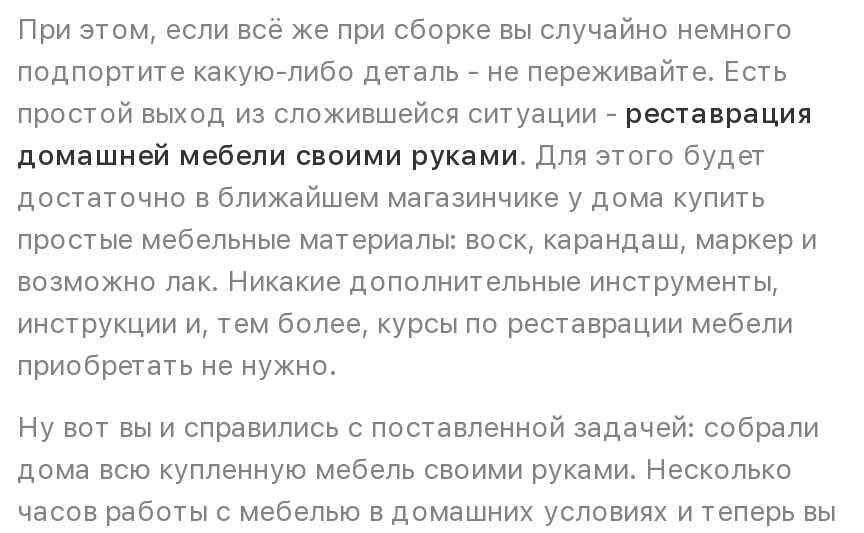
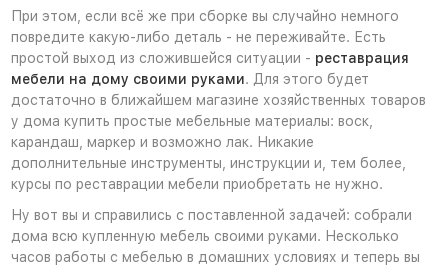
[17,54,787,86] подпортите какую-либо деталь - не переживайте. Есть -> [11,28,386,44] повредите какую-либо деталь - не переживайте. Есть
[17,138,817,380] домашней мебели своими руками. Для этого будет | достаточно в ближайшем магазинчике у дома купить | простые мебельные материалы: воск, карандаш, маркер и | возможно лак. Никакие дополнительные инструменты, | инструкции и, тем более, курсы по реставрации мебели | приобретать не нужно. -> [11,70,426,191] мебели на дому своими руками. Для этого будет | достаточно в ближайшем магазине хозяйственных товаров | у дома купить простые мебельные материалы: воск, | карандаш, маркер и возможно лак. Никакие | дополнительные инструменты, инструкции и, тем более, | курсы по реставрации мебели приобретать не нужно.

